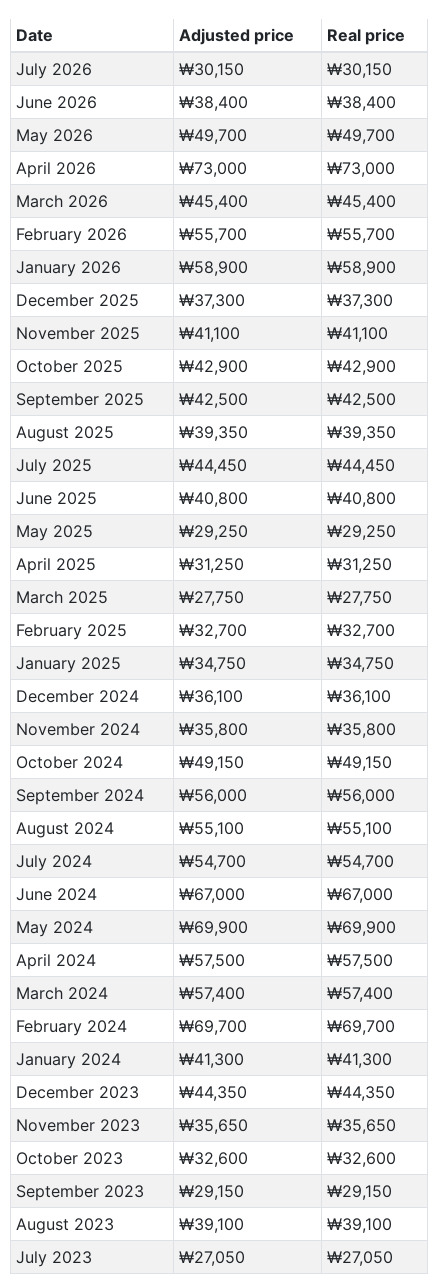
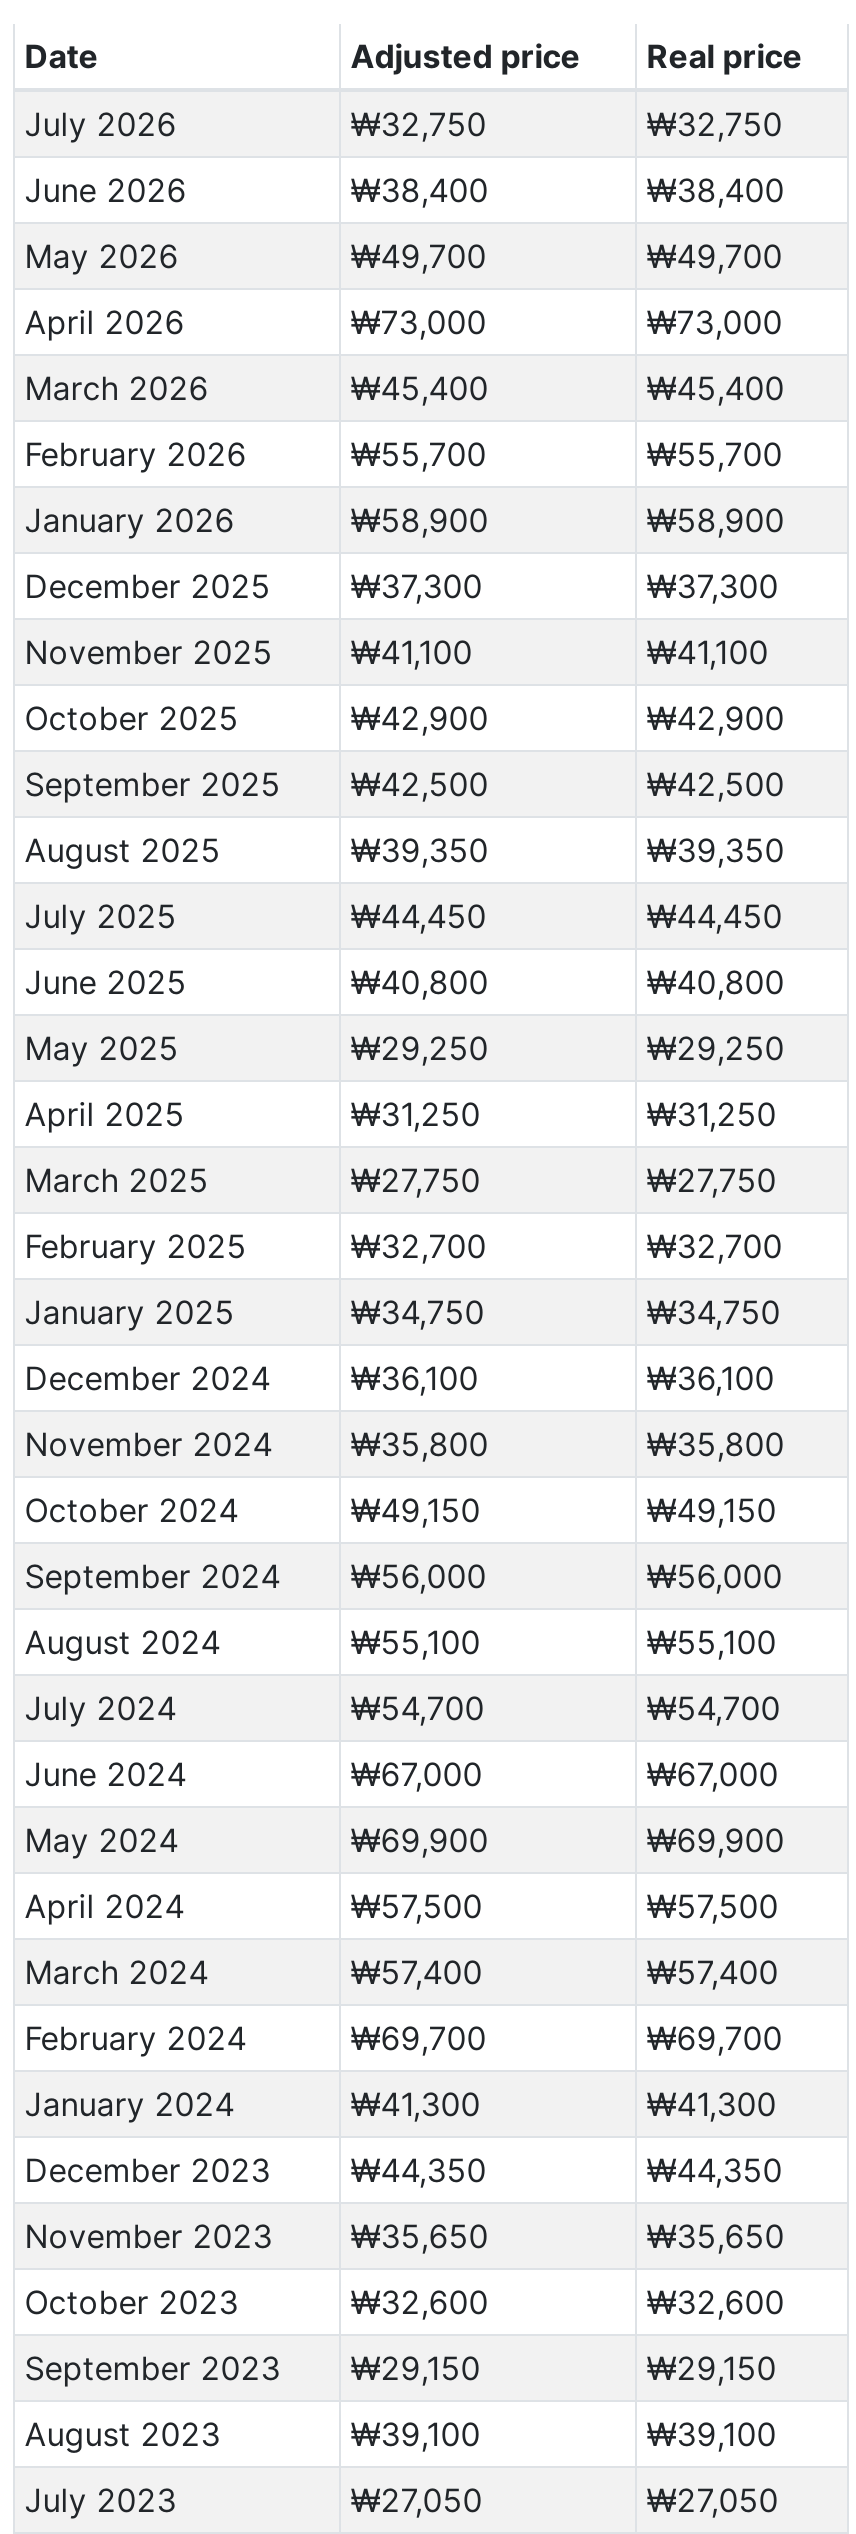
[179,59,244,79] ₩30,150 -> [351,104,487,144] ₩32,750
[327,59,392,79] ₩30,150 -> [647,104,783,144] ₩32,750

